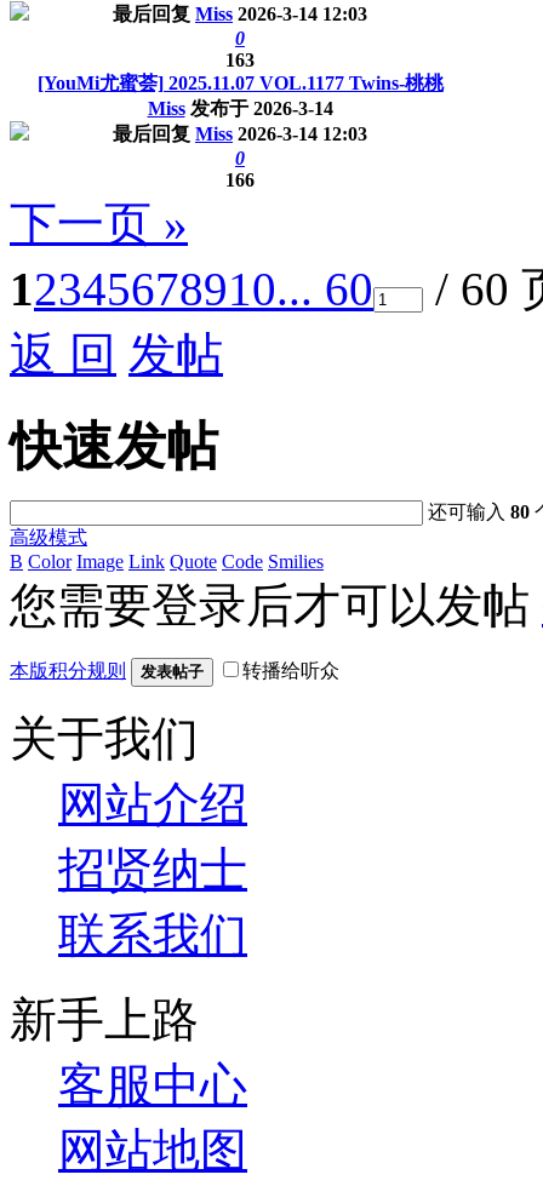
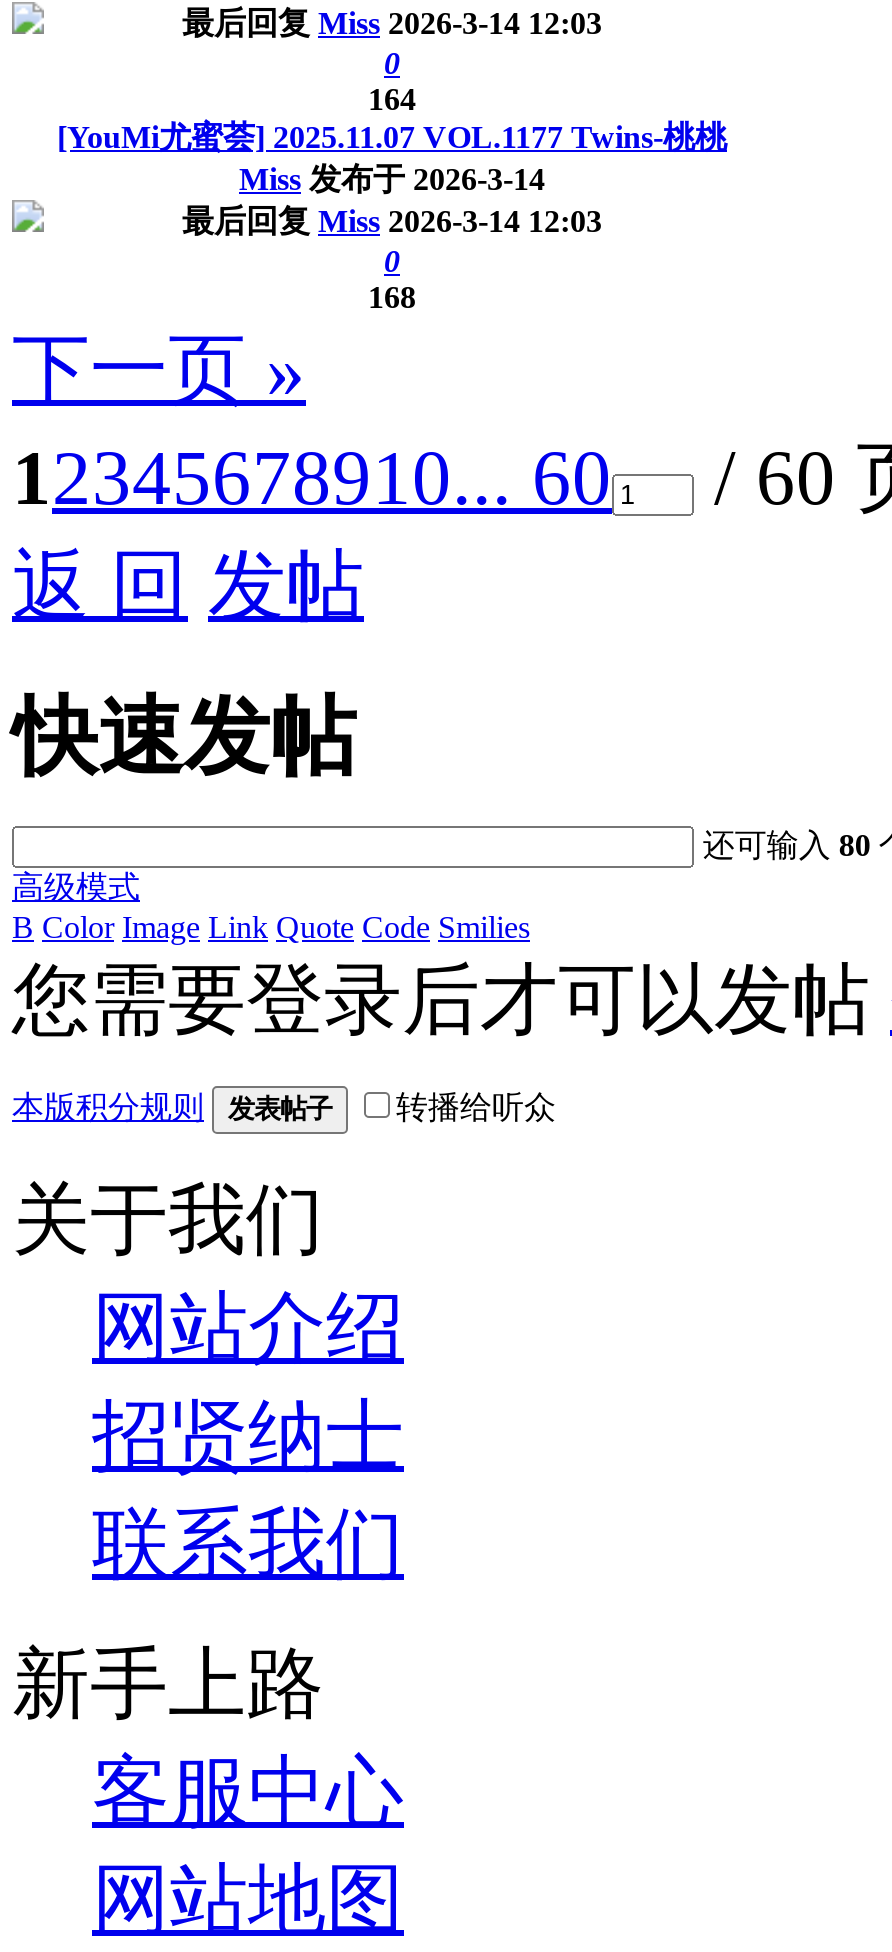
[225,50,255,71] 163 -> [368,82,416,116] 164
[225,170,255,190] 166 -> [368,280,416,314] 168

